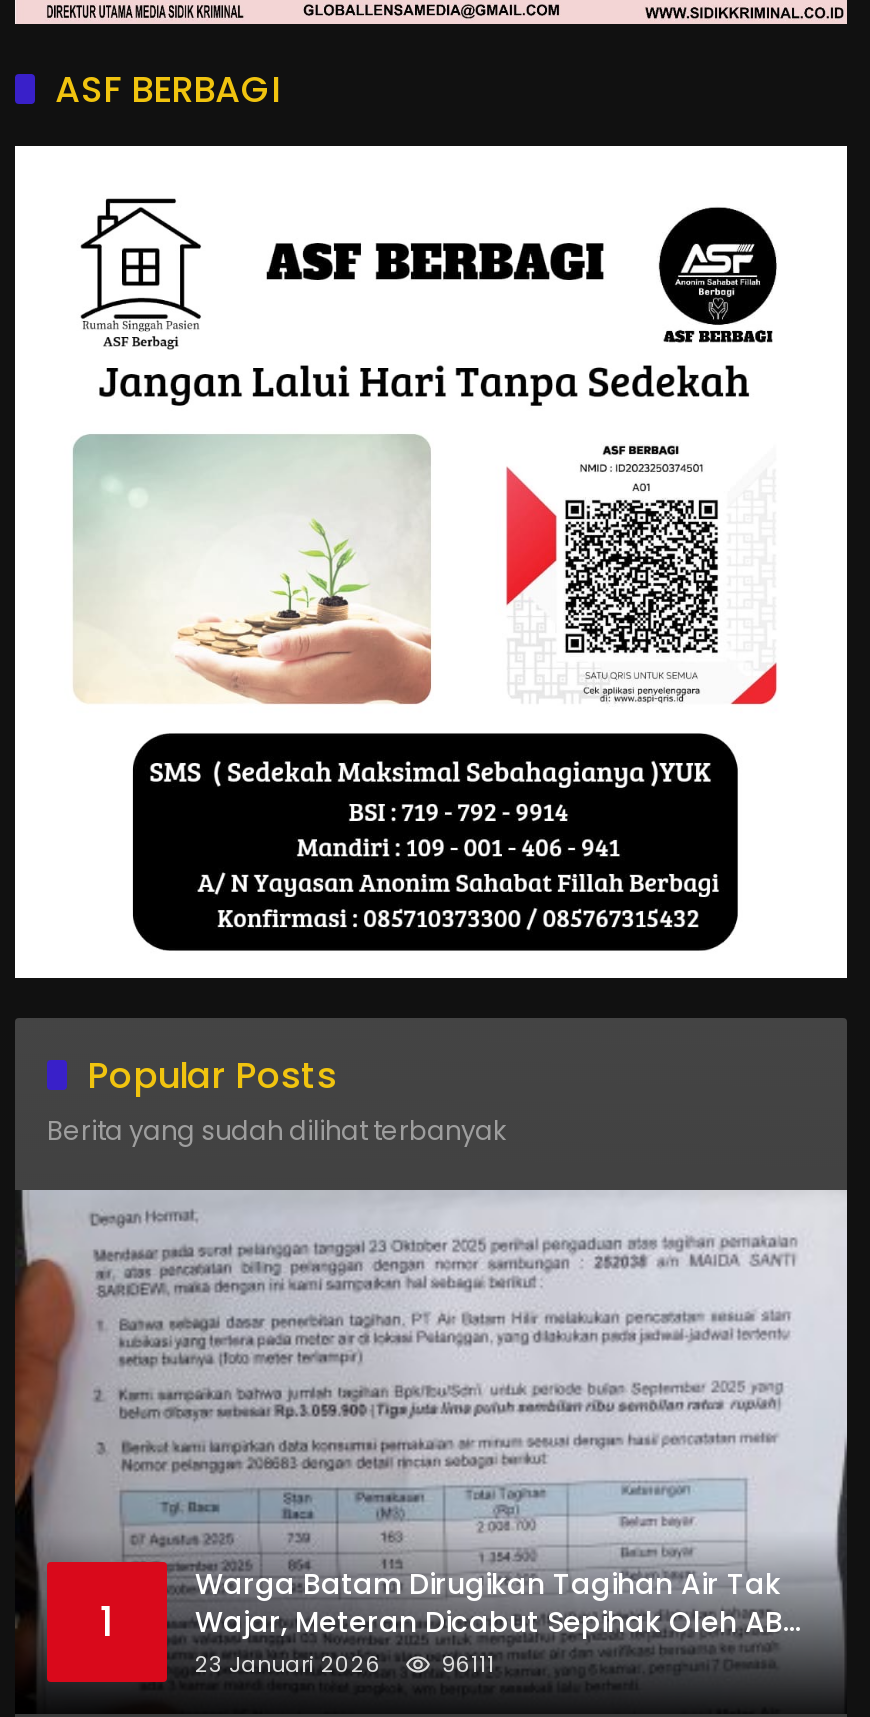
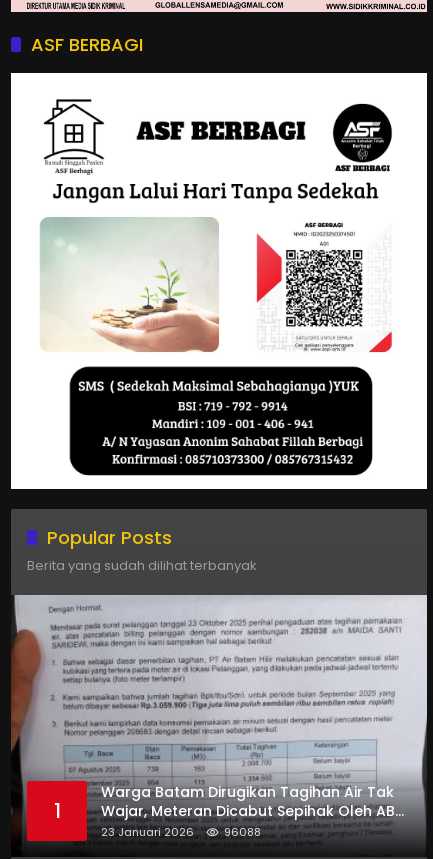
[441,1647,495,1679] 96111 -> [224,824,261,840] 96088

